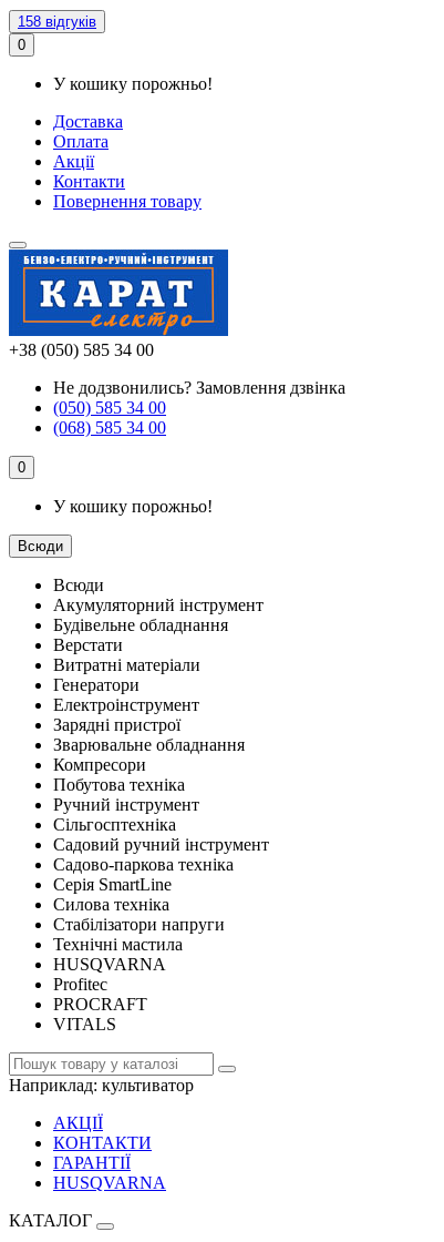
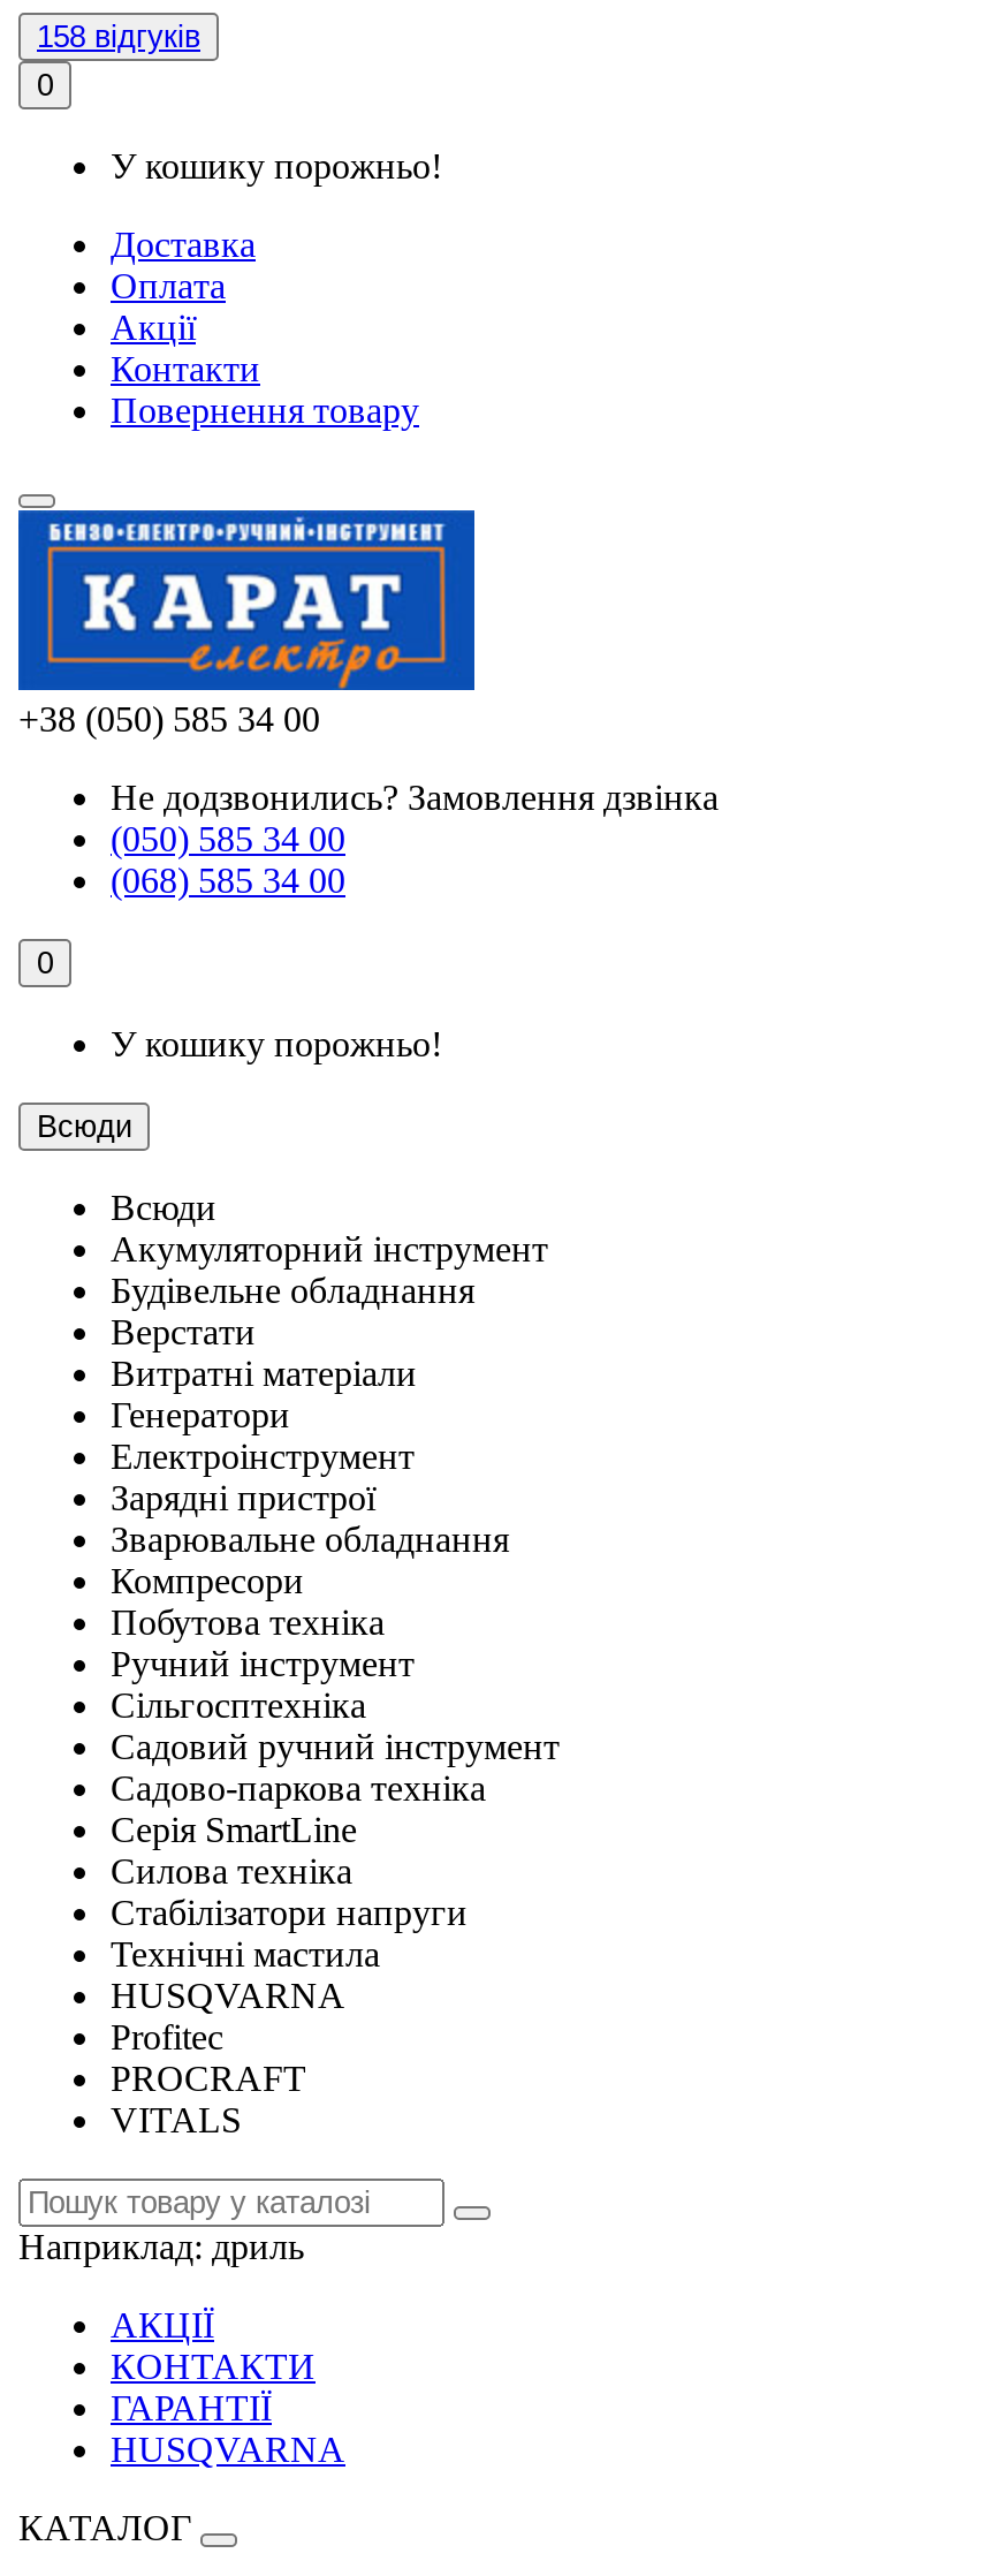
[9,1076,194,1095] Наприклад:культиватор -> [18,2227,304,2266] Наприклад:дриль

